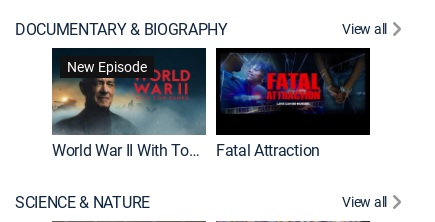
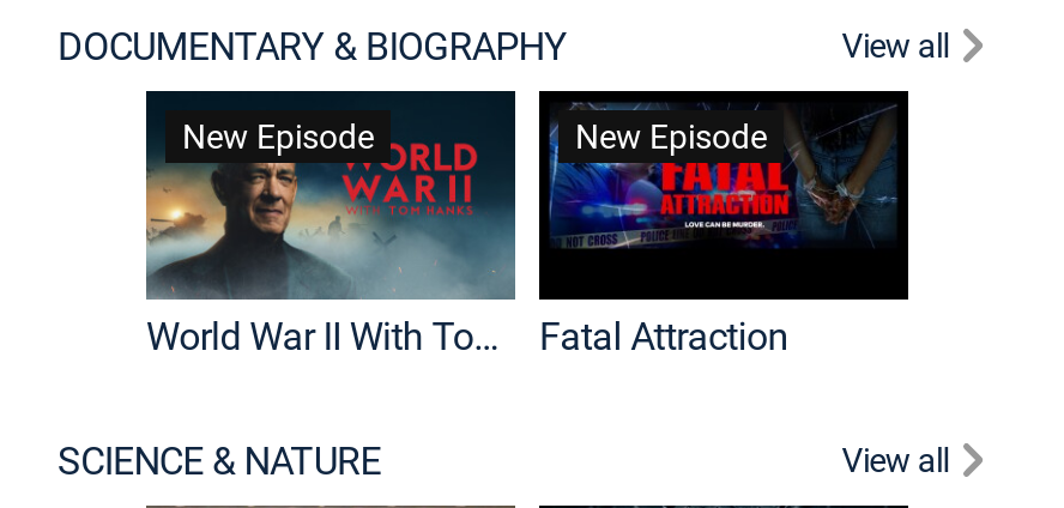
none -> [575,114,767,159] New Episode

